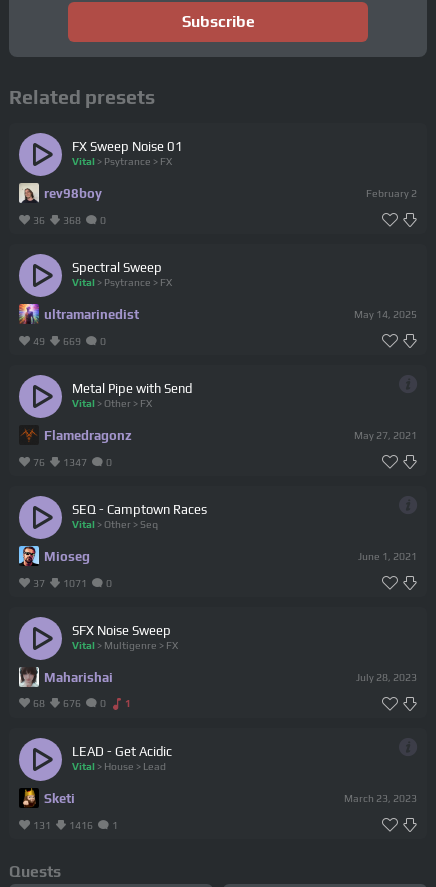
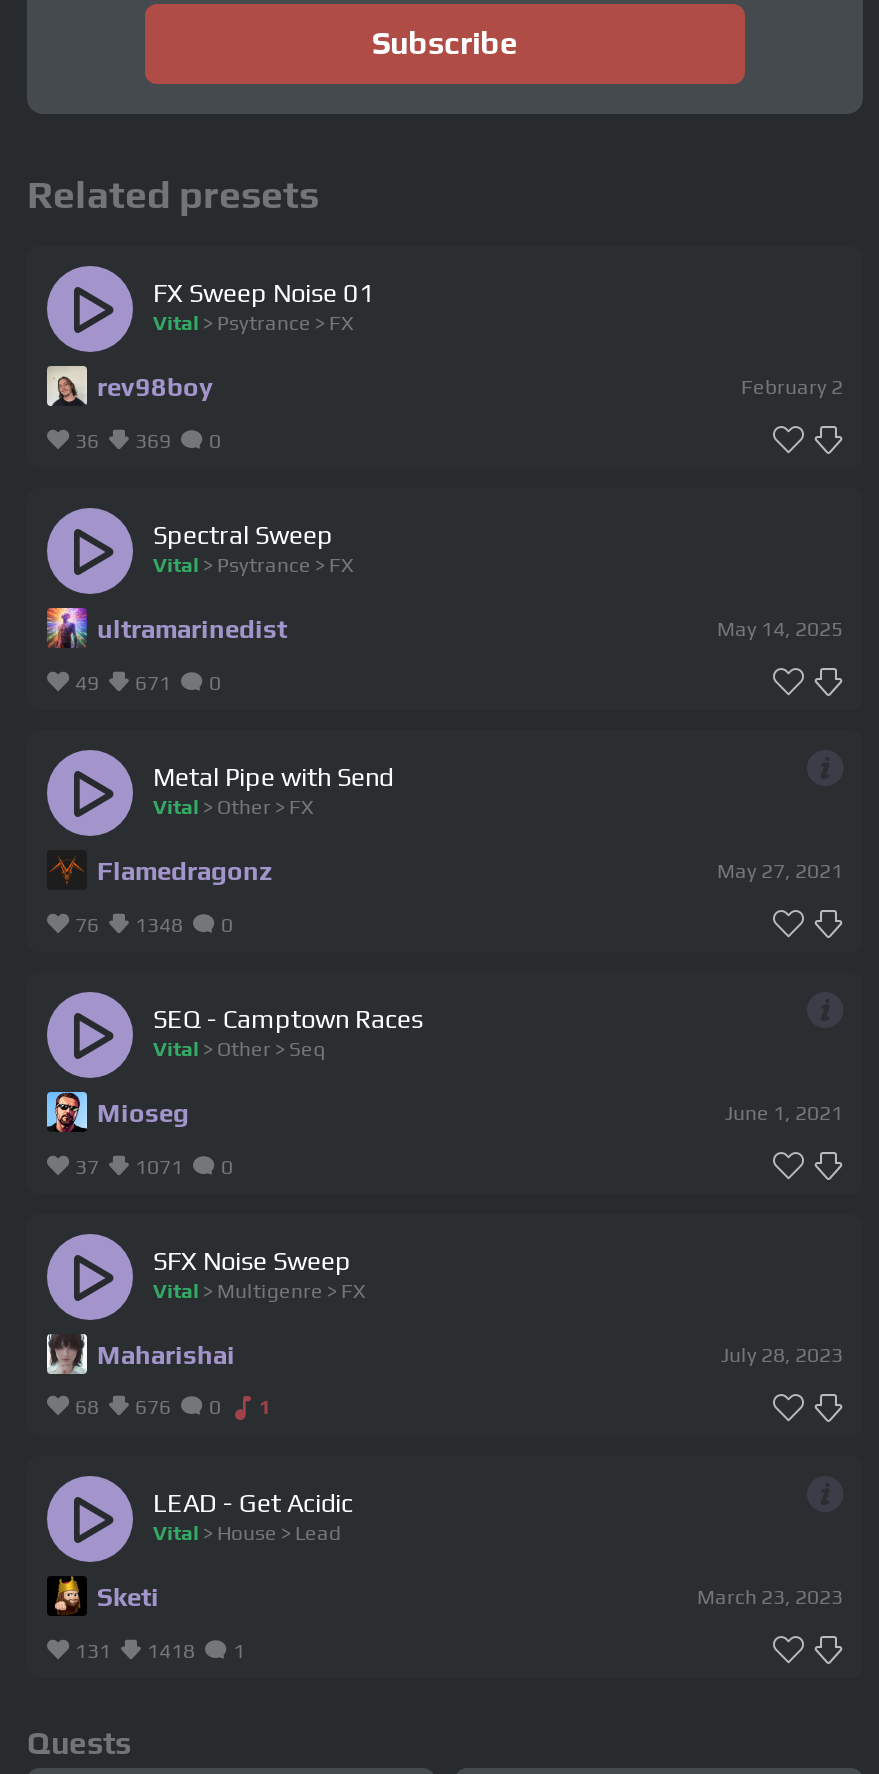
[33,214,106,226] 36 368 0 -> [75,428,221,452] 36 369 0
[33,335,106,347] 49 669 0 -> [75,670,221,694] 49 671 0
[33,456,112,468] 76 1347 0 -> [75,912,233,936] 76 1348 0
[33,819,118,831] 131 1416 1 -> [75,1638,245,1662] 131 1418 1

